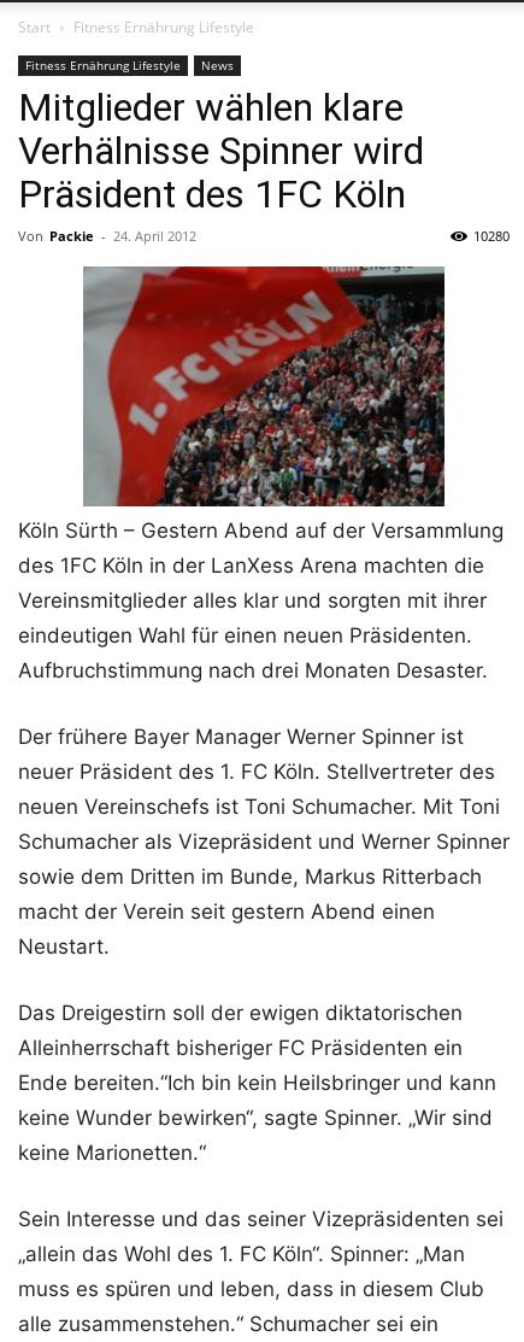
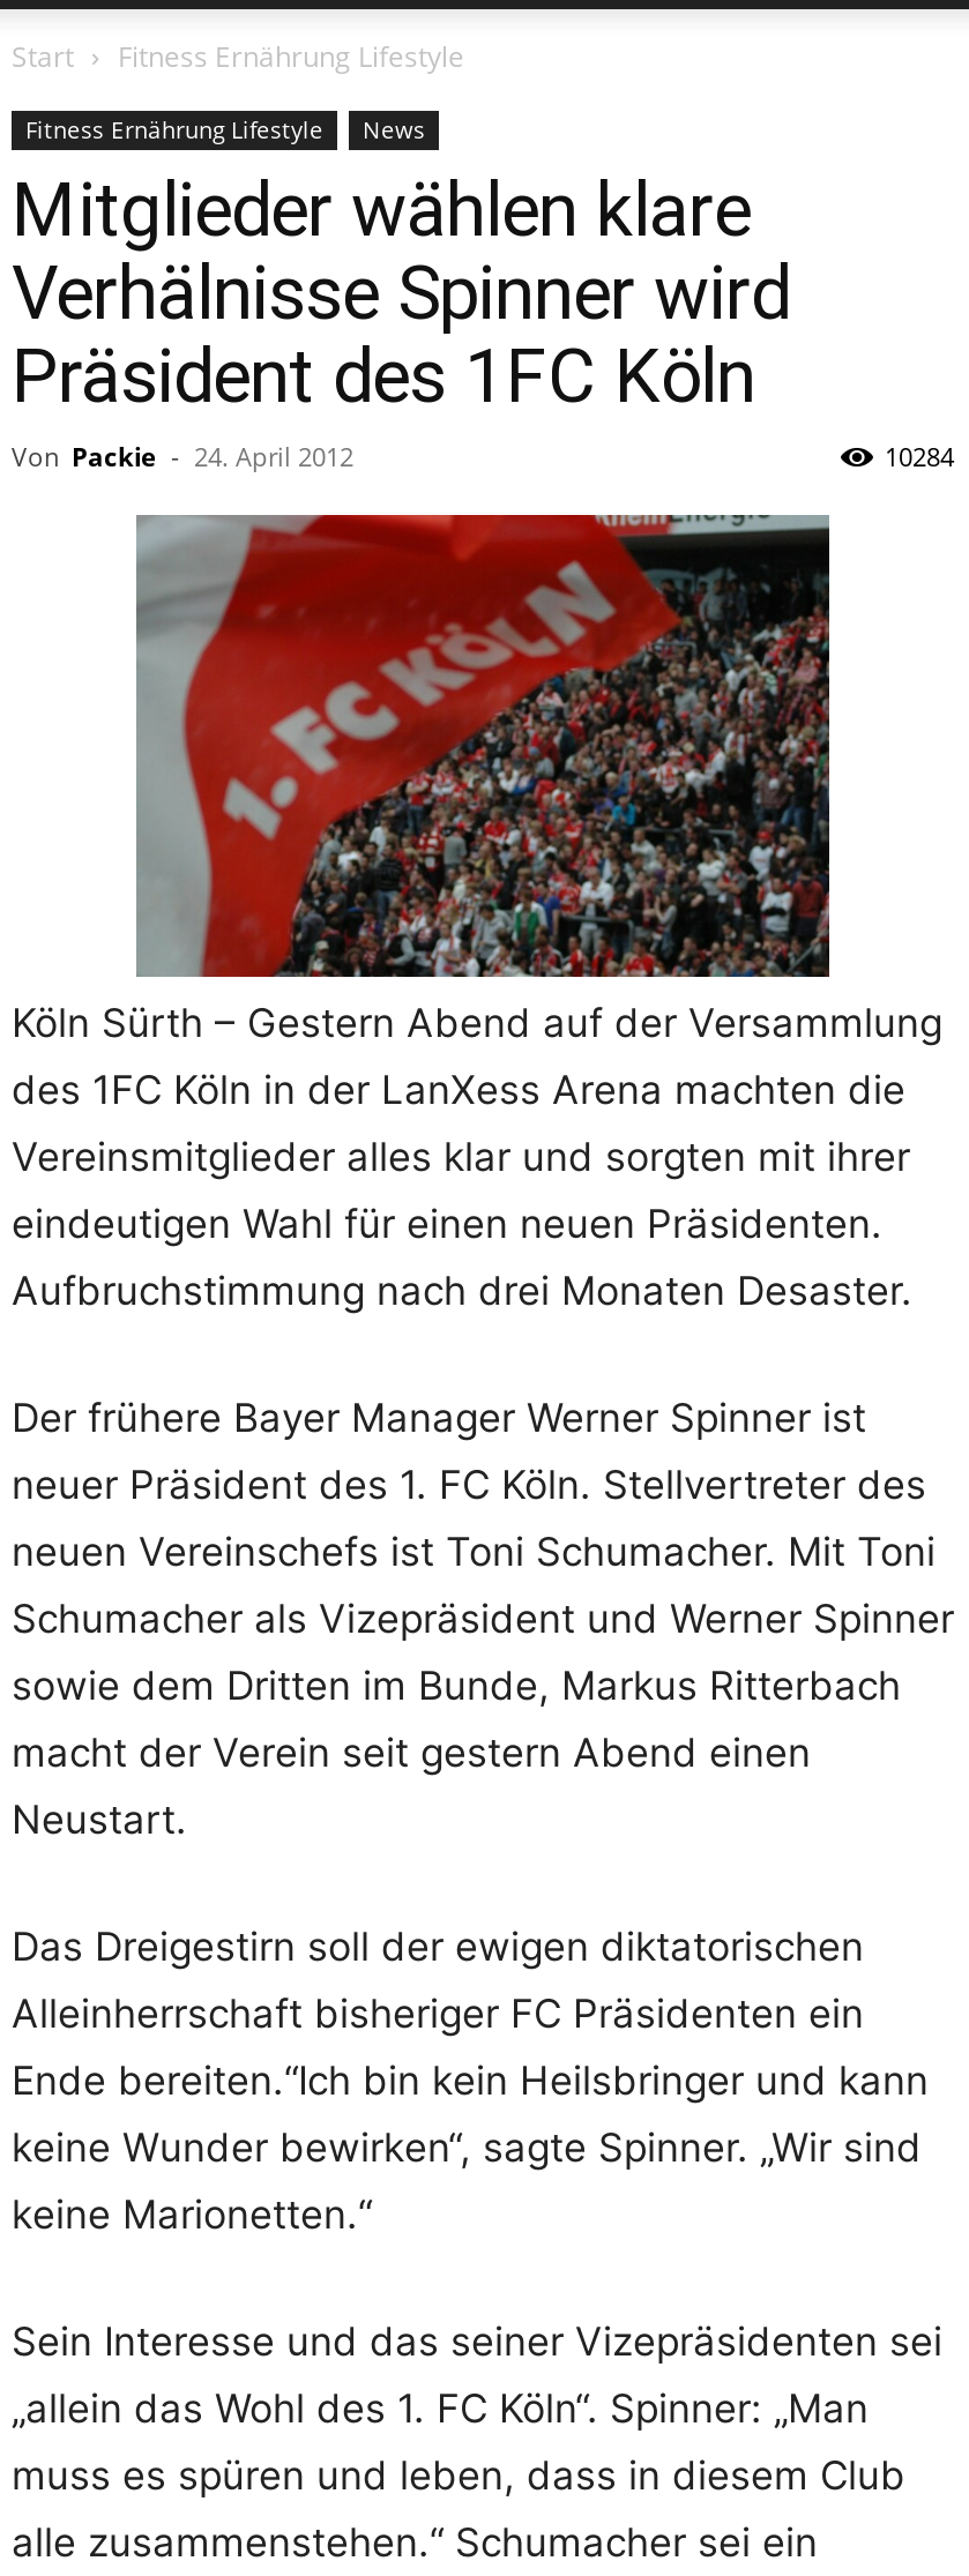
[473,227,510,245] 10280 -> [885,439,954,473] 10284

